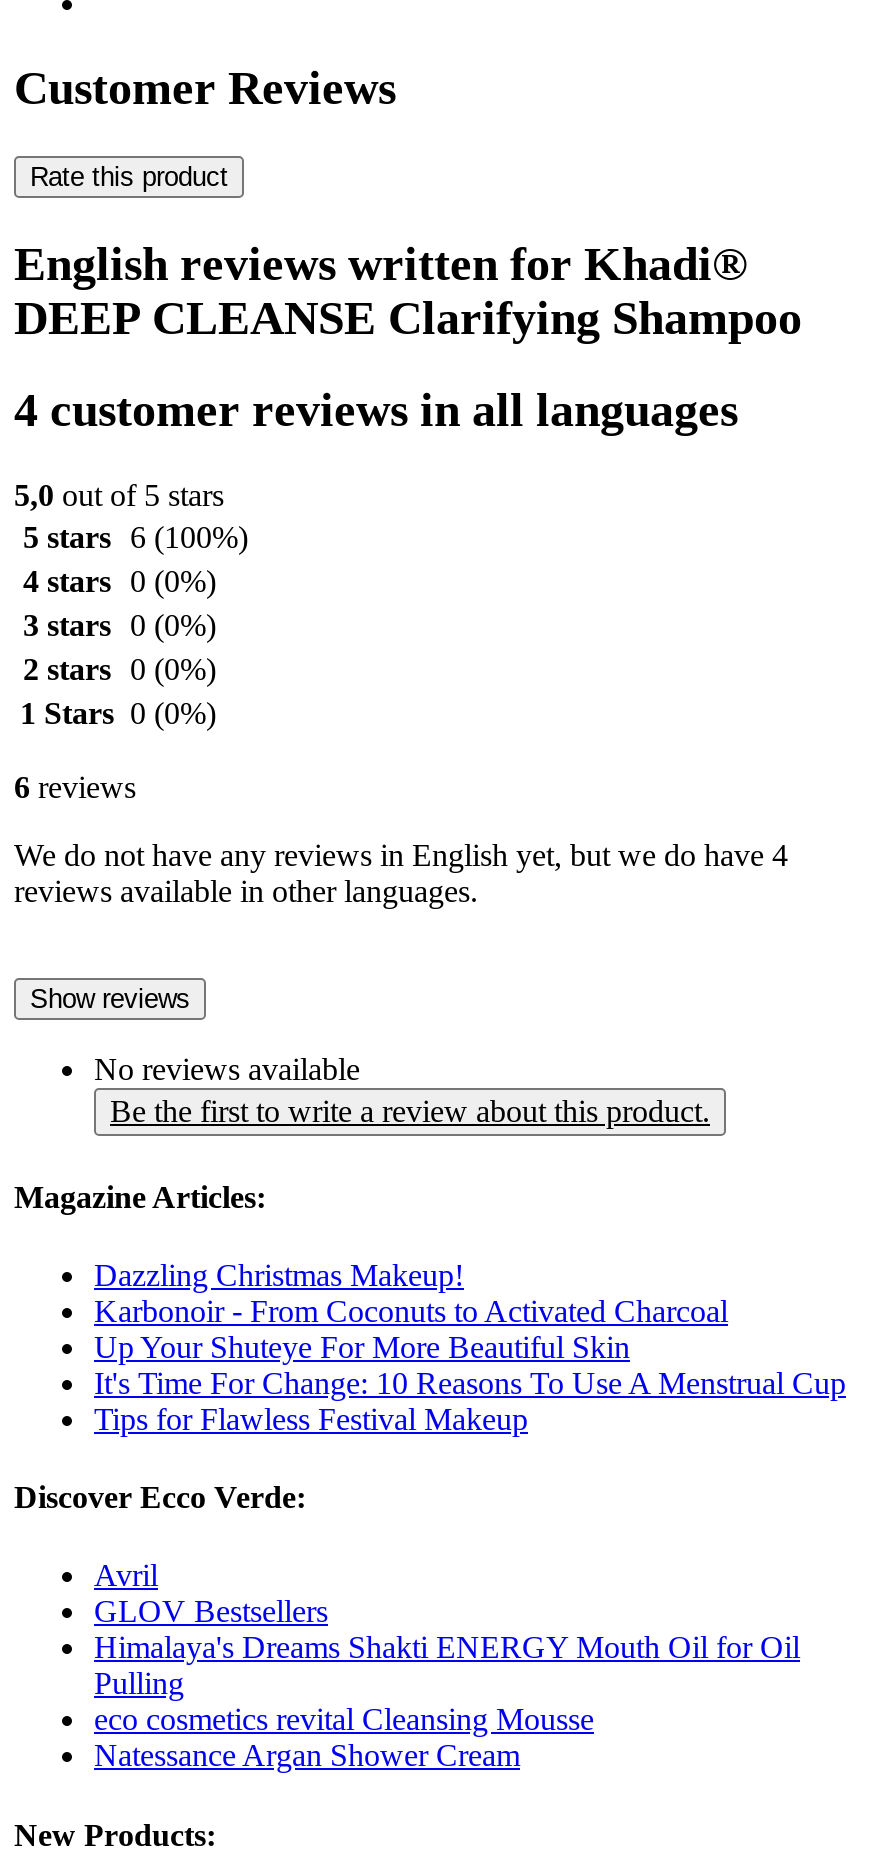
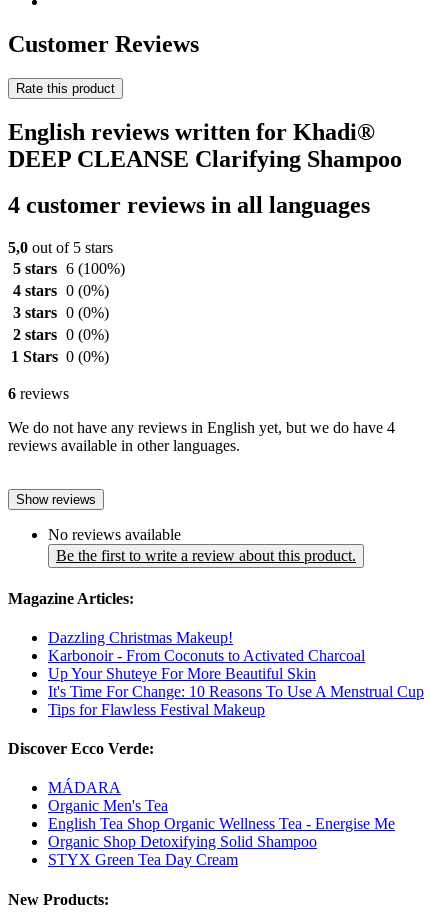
[94,1559,800,1773] Avril | GLOV Bestsellers | Himalaya's Dreams Shakti ENERGY Mouth Oil for Oil | Pulling | eco cosmetics revital Cleansing Mousse | Natessance Argan Shower Cream -> [48,779,395,868] MÁDARA | Organic Men's Tea | English Tea Shop Organic Wellness Tea - Energise Me | Organic Shop Detoxifying Solid Shampoo | STYX Green Tea Day Cream

